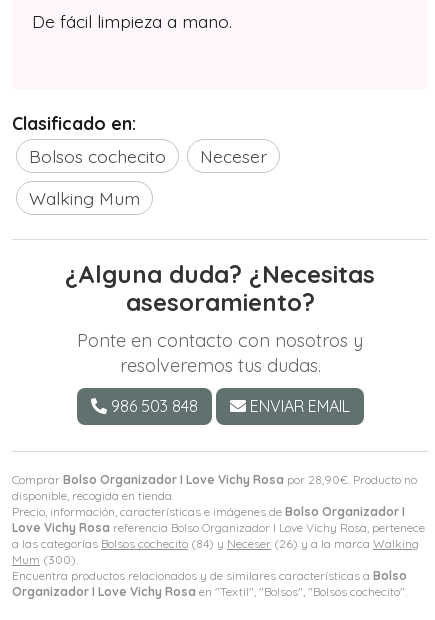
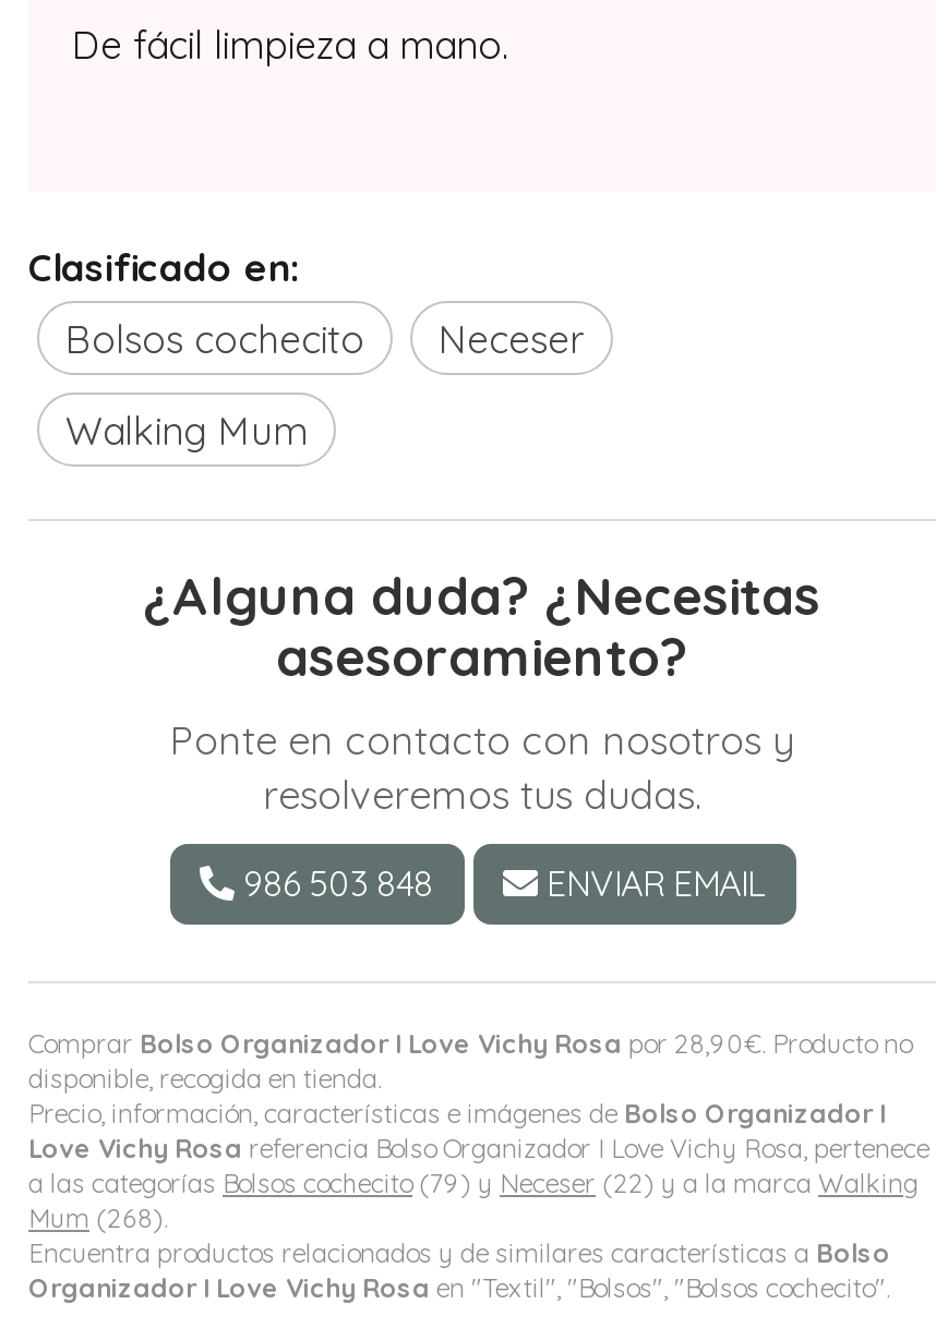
[12,536,419,551] a las categorías Bolsos cochecito (84) y Neceser (26) y a la marca Walking -> [28,1168,919,1200] a las categorías Bolsos cochecito (79) y Neceser (22) y a la marca Walking
[12,552,78,567] Mum (300). -> [28,1203,168,1235] Mum (268).

